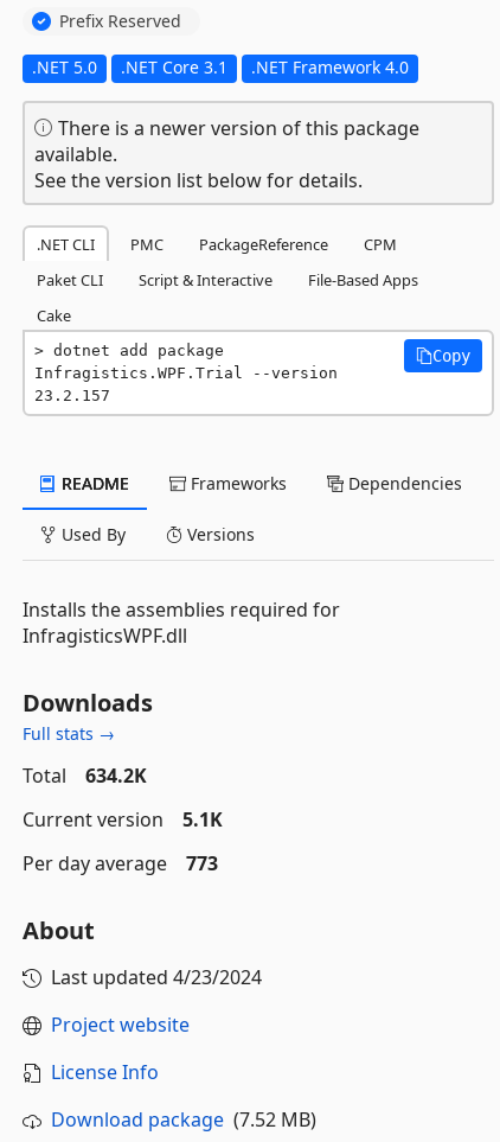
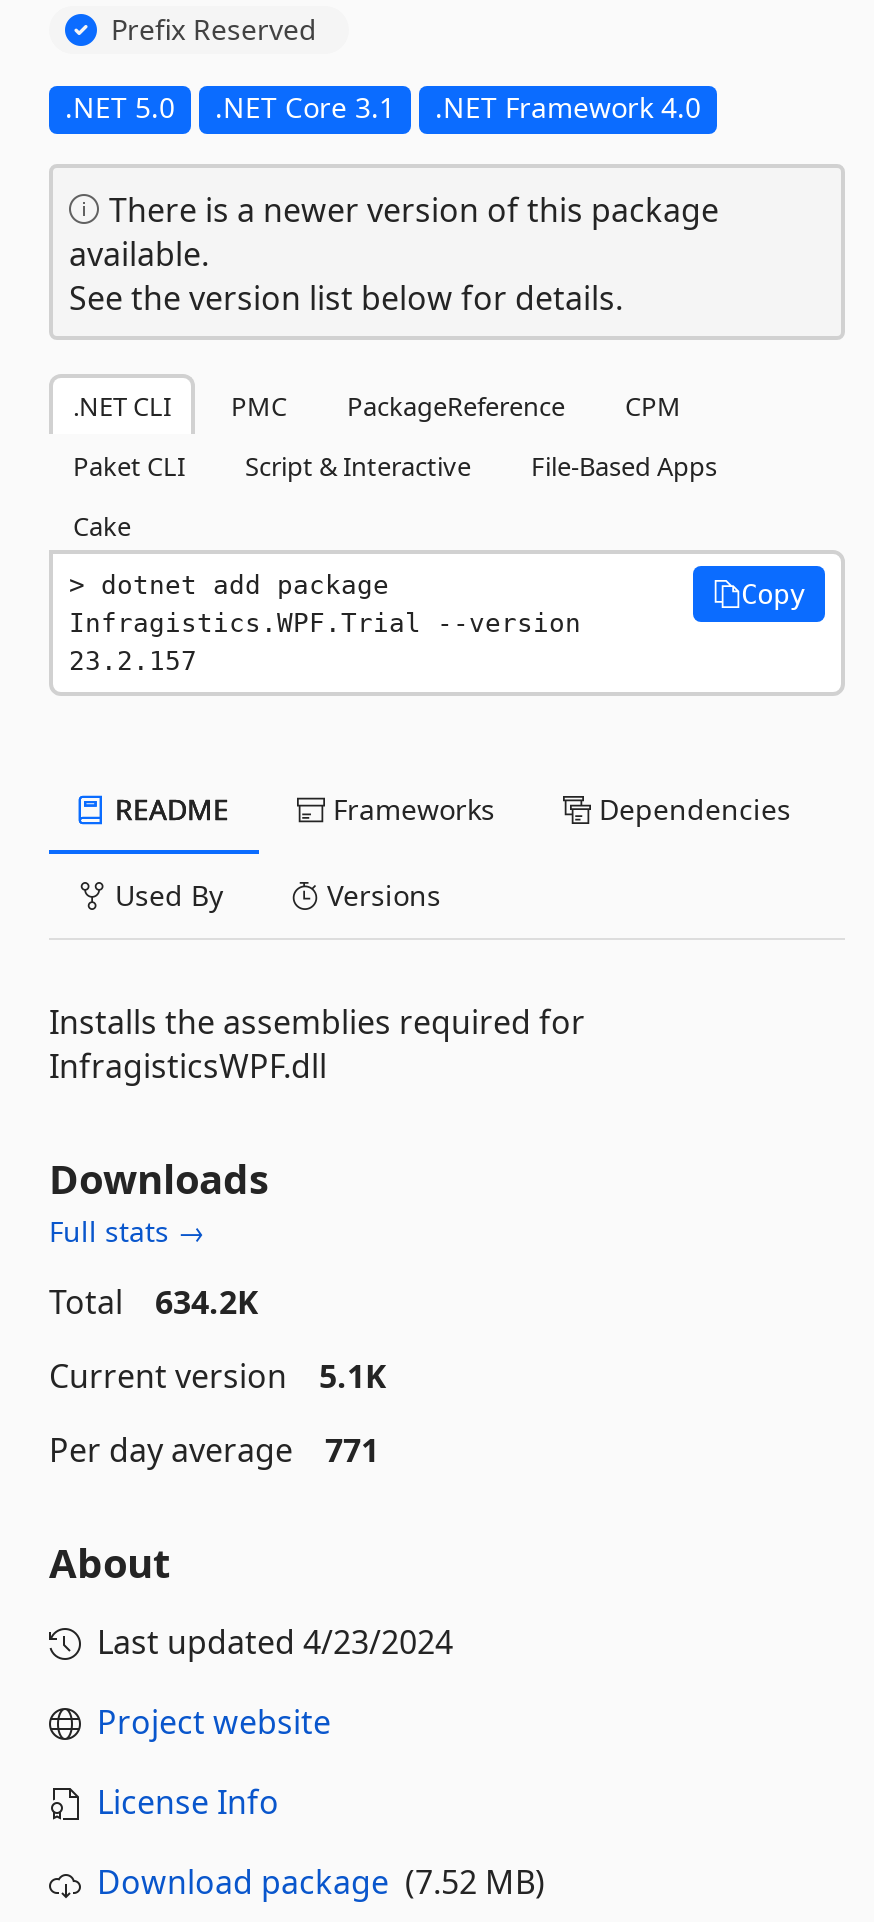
[23,850,218,876] Per day average 773 -> [49,1427,379,1471] Per day average 771

